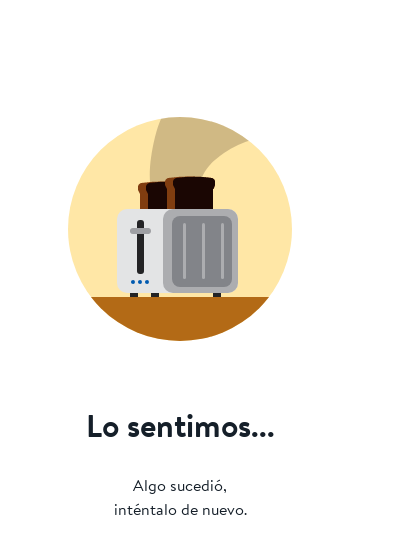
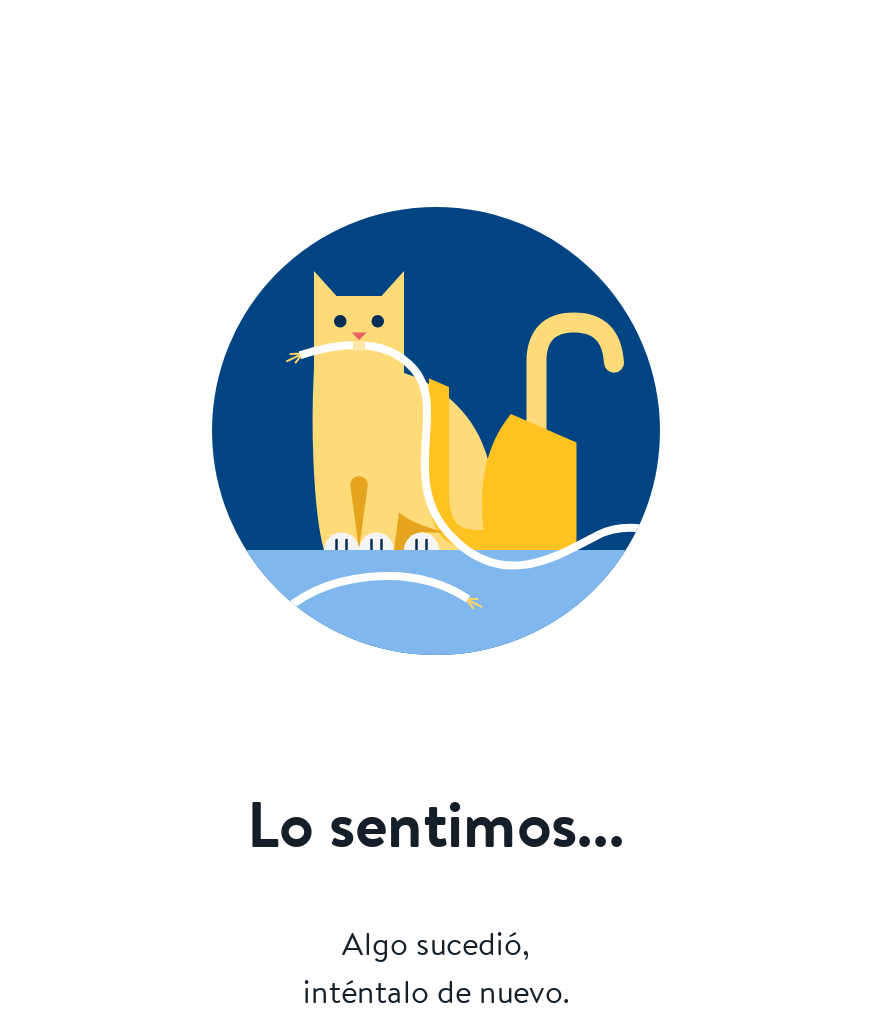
[68,116,292,342] [image] -> [210,205,662,657] [image]

